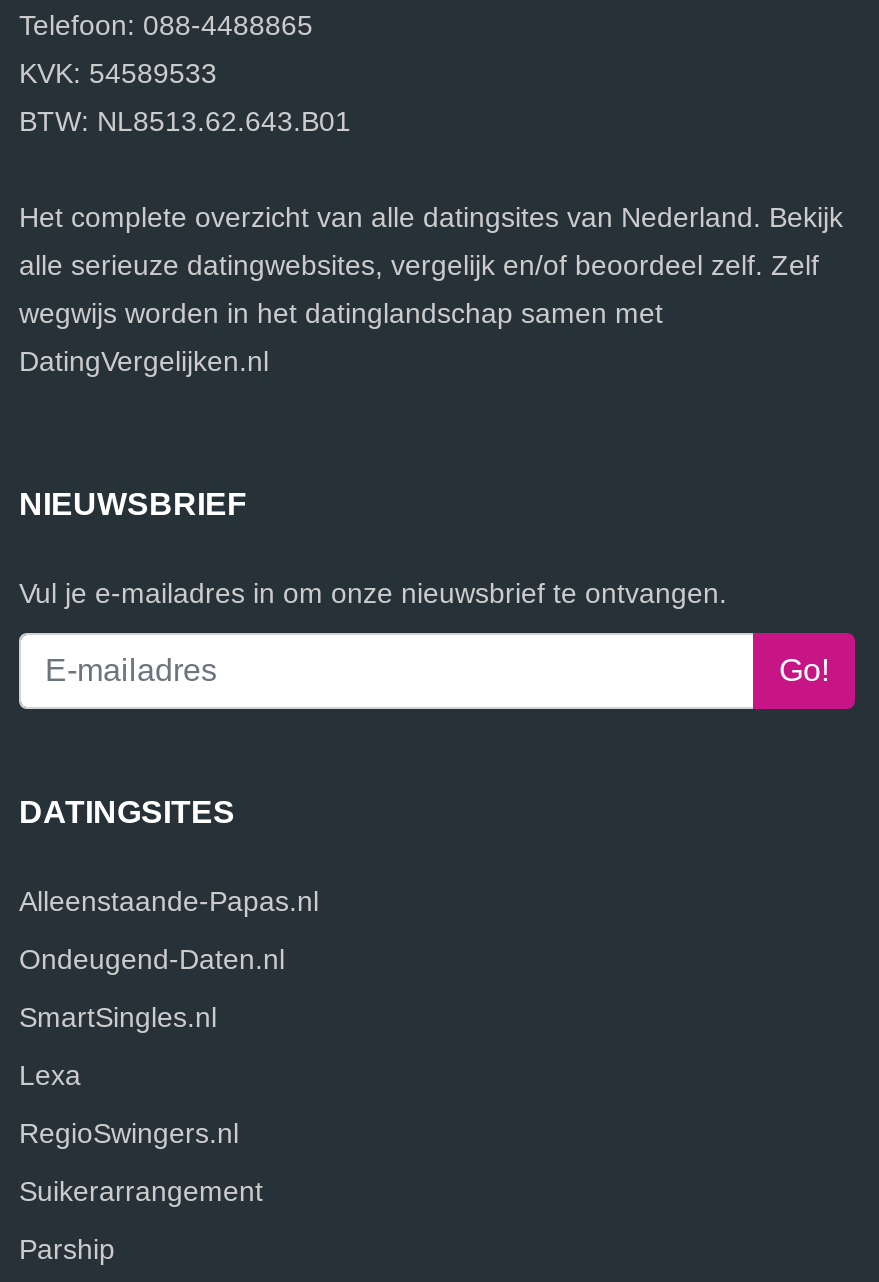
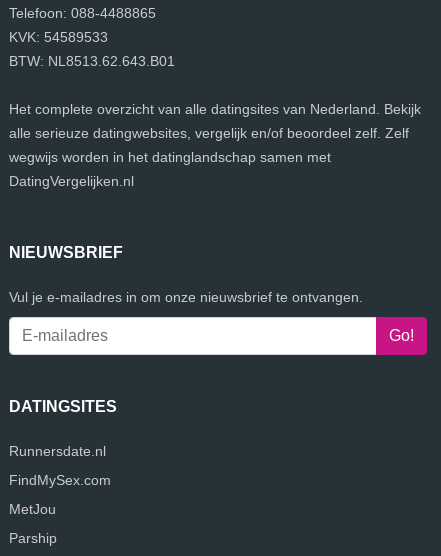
[19,885,319,1207] Alleenstaande-Papas.nl | Ondeugend-Daten.nl | SmartSingles.nl | Lexa | RegioSwingers.nl | Suikerarrangement -> [9,443,111,517] Runnersdate.nl | FindMySex.com | MetJou

